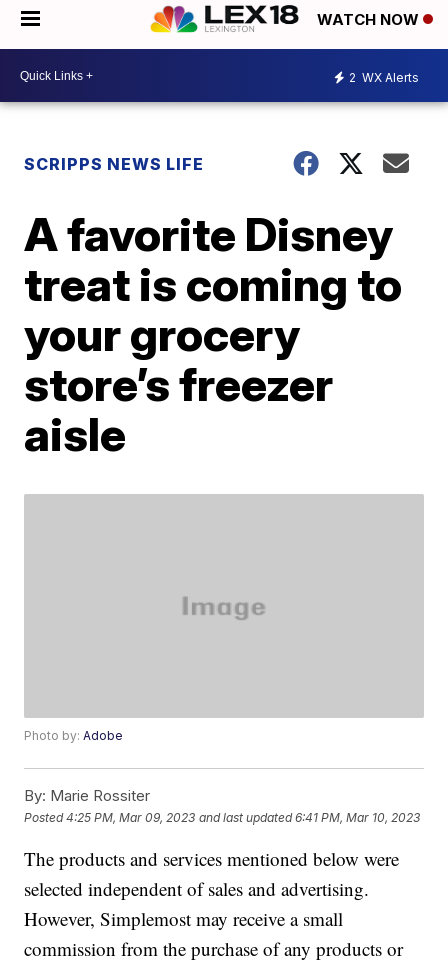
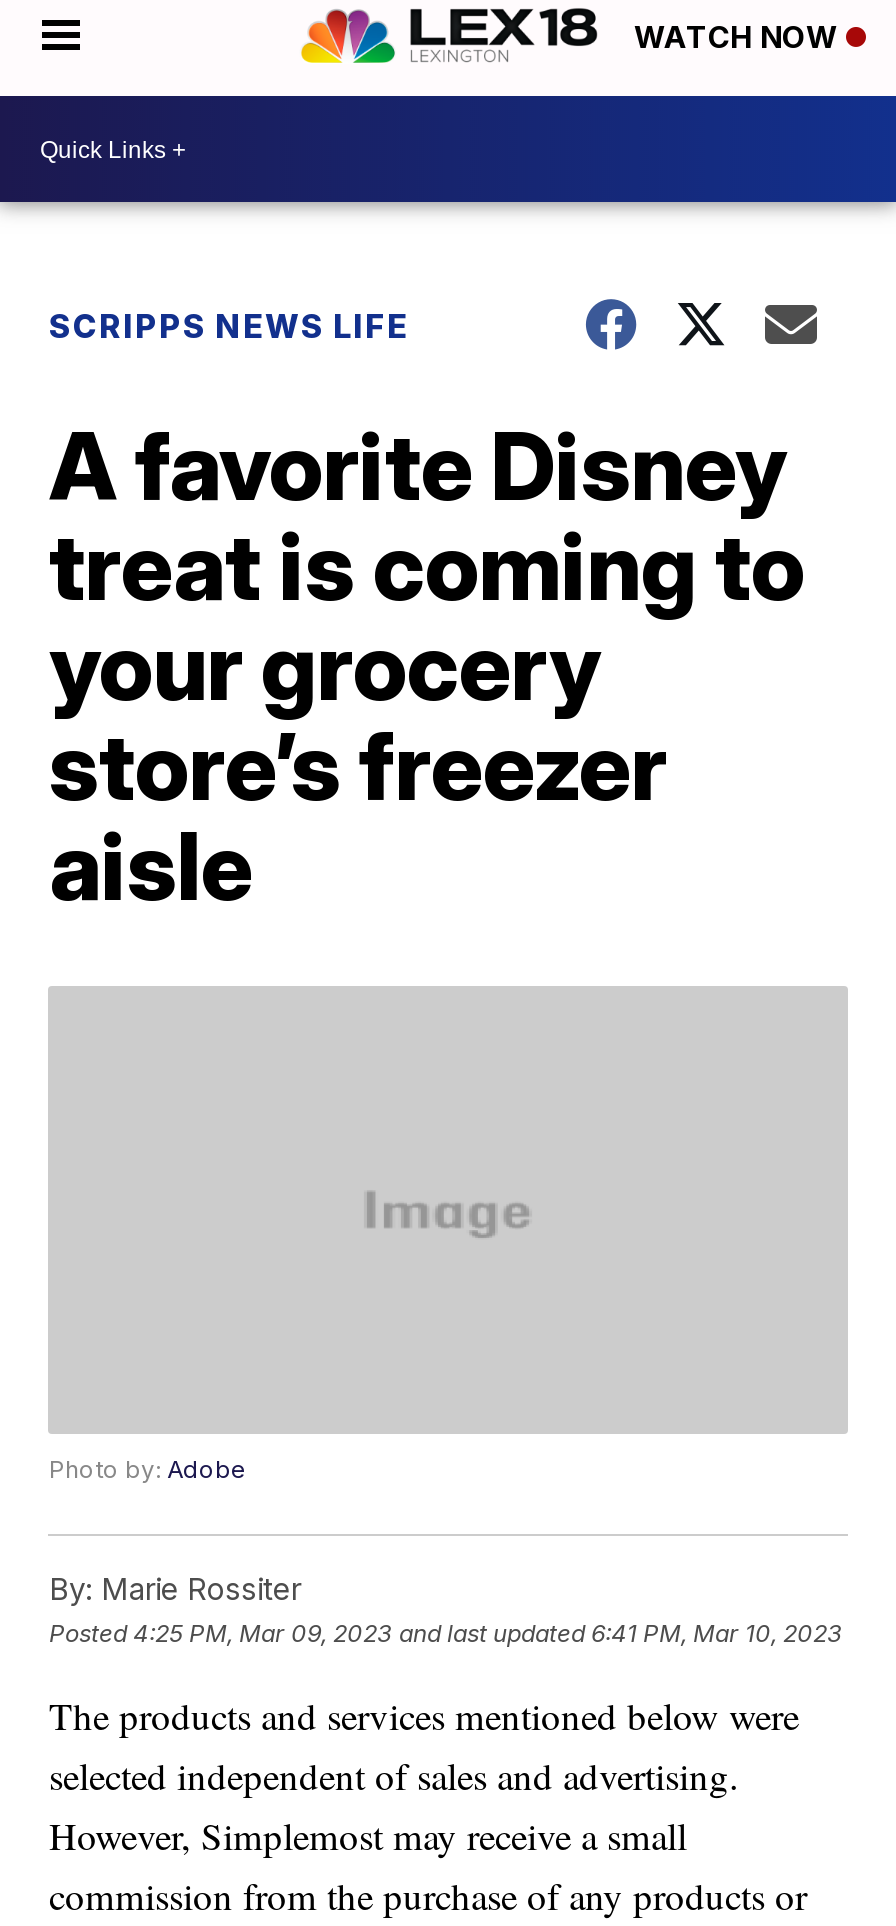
[349,69,419,84] 2 WX Alerts -> none

